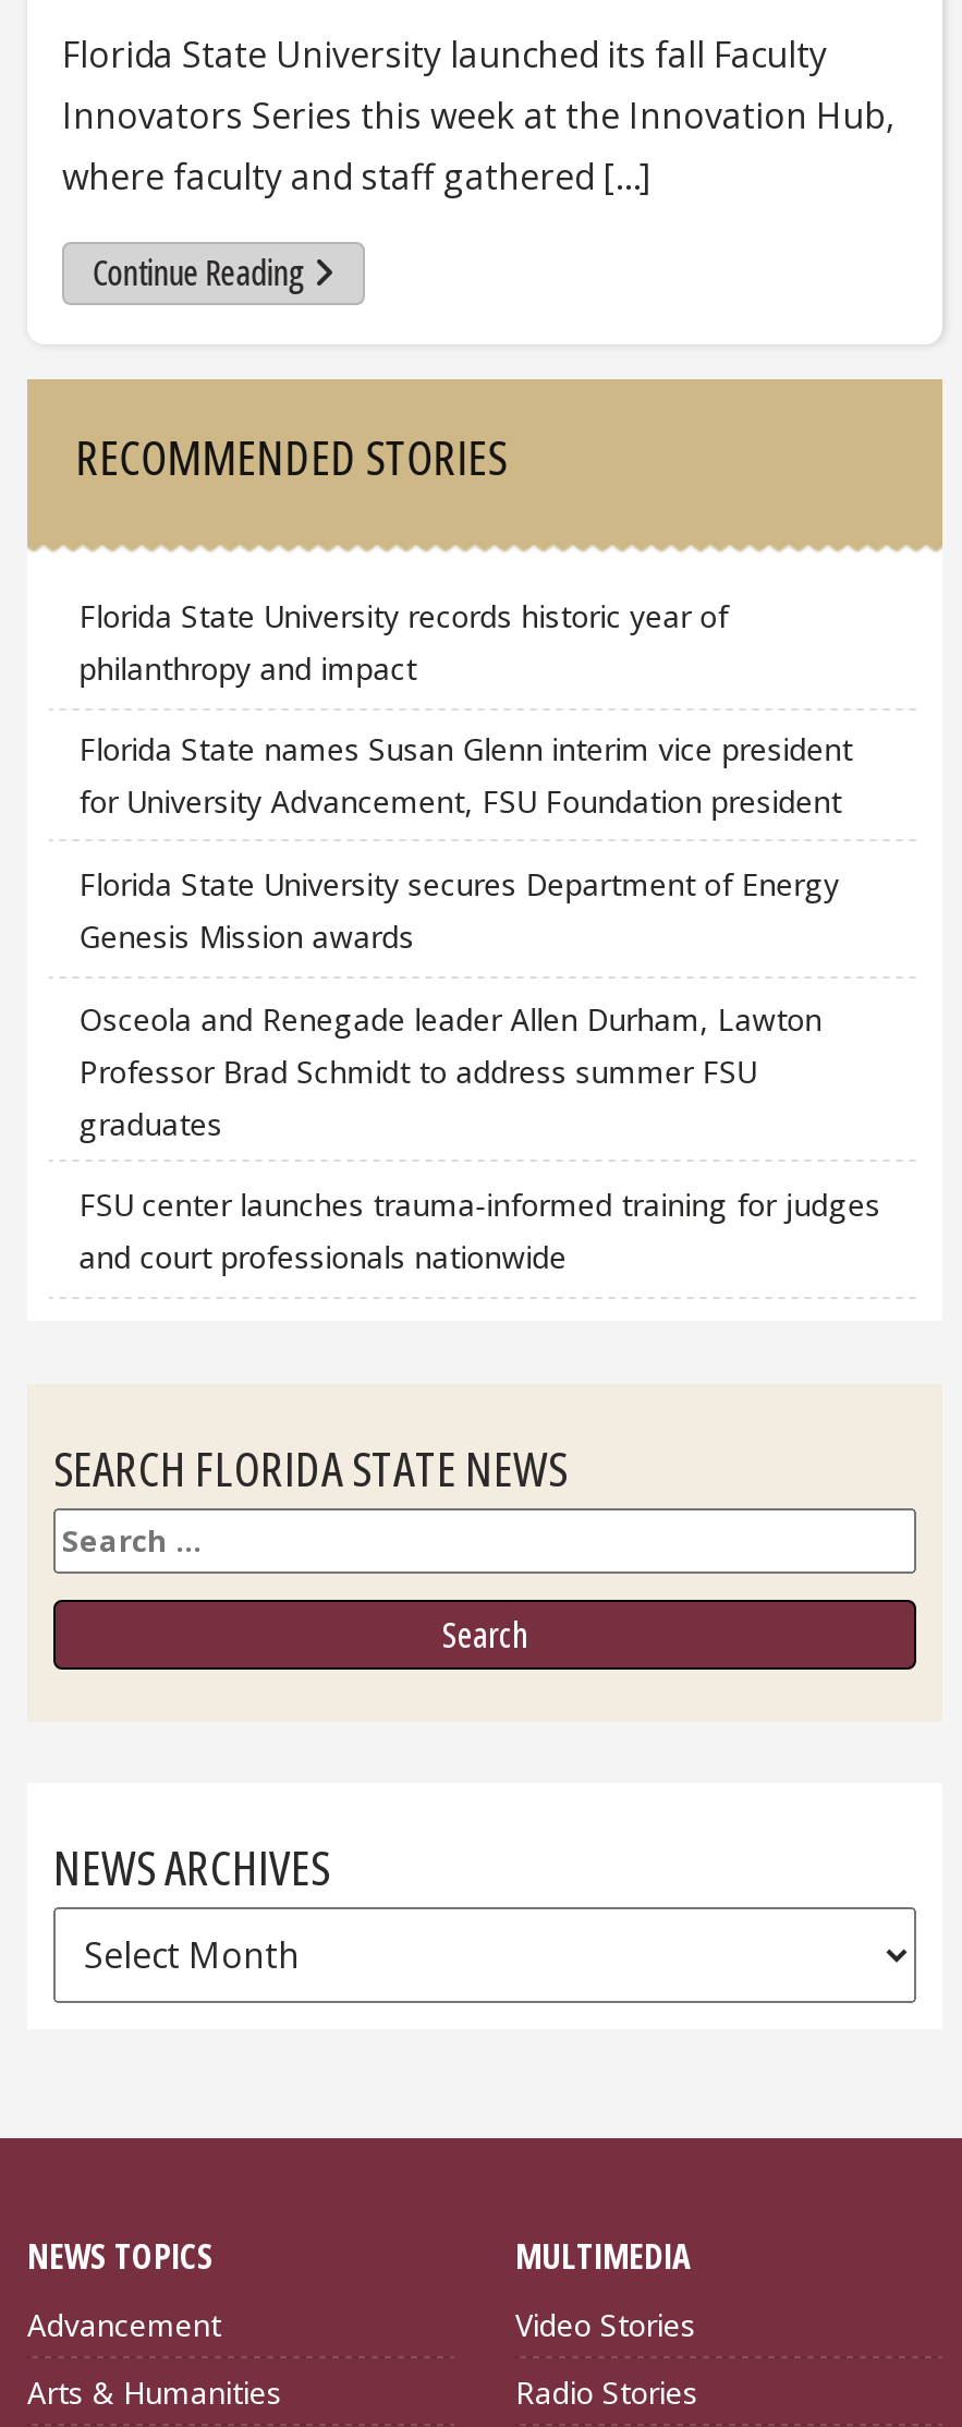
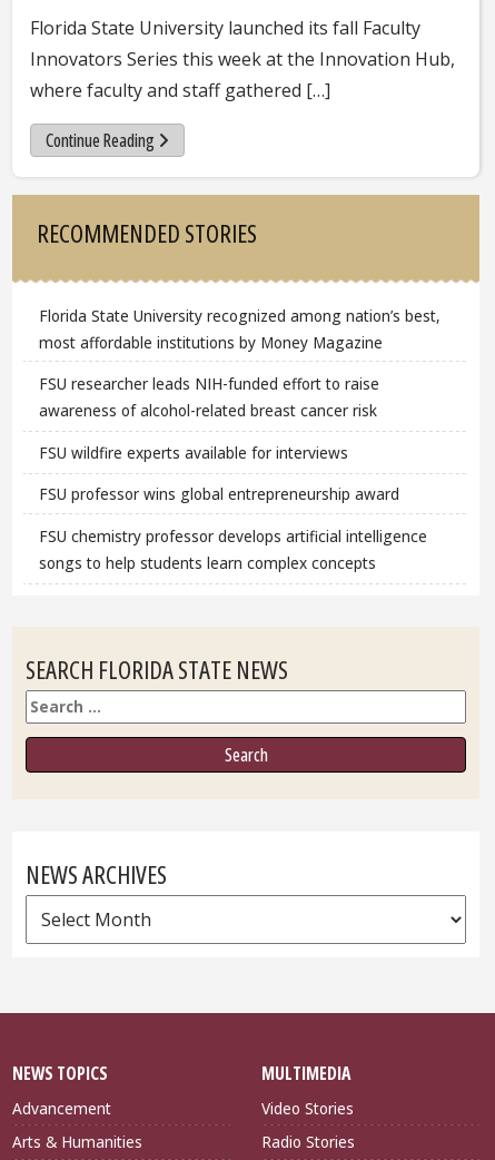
[79,595,728,689] Florida State University records historic year of | philanthropy and impact -> [39,305,440,352] Florida State University recognized among nation’s best, | most affordable institutions by Money Magazine
[79,730,853,823] Florida State names Susan Glenn interim vice president | for University Advancement, FSU Foundation president -> [39,373,379,421] FSU researcher leads NIH-funded effort to raise | awareness of alcohol-related breast cancer risk
[79,864,840,958] Florida State University secures Department of Energy | Genesis Mission awards -> [39,442,348,463] FSU wildfire experts available for interviews
[79,998,822,1144] Osceola and Renegade leader Allen Durham, Lawton | Professor Brad Schmidt to address summer FSU | graduates -> [39,483,399,505] FSU professor wins global entrepreneurship award
[79,1184,881,1278] FSU center launches trauma-informed training for judges | and court professionals nationwide -> [39,525,427,573] FSU chemistry professor develops artificial intelligence | songs to help students learn complex concepts

